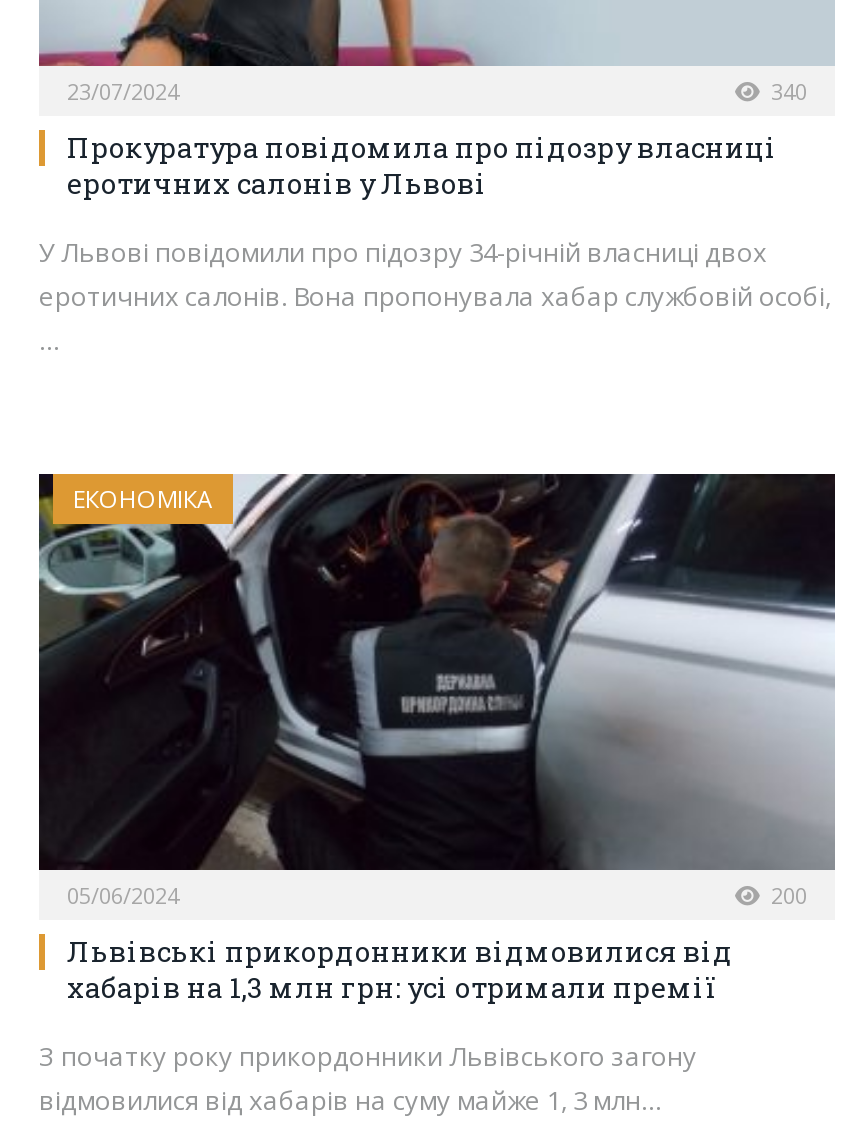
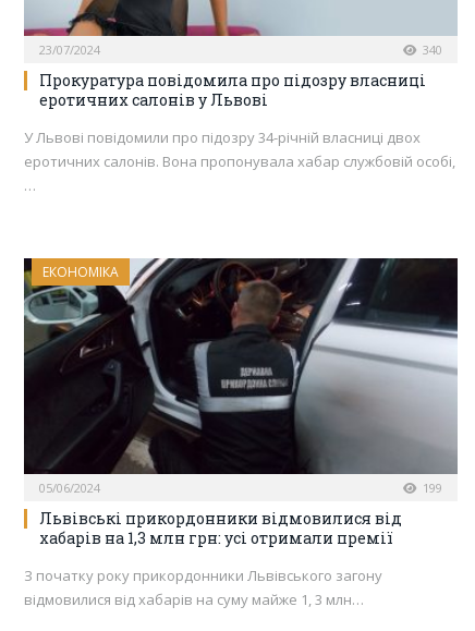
[759,879,807,909] 200 -> [416,479,442,495] 199

